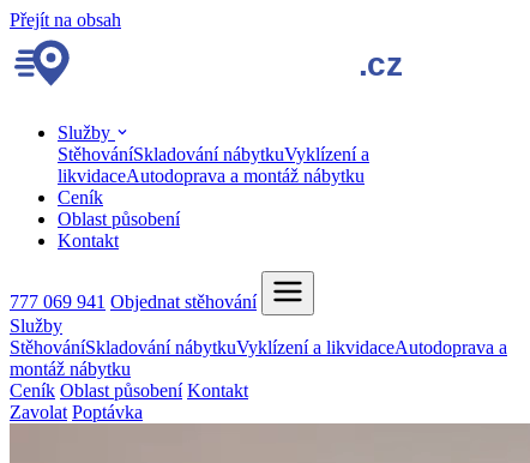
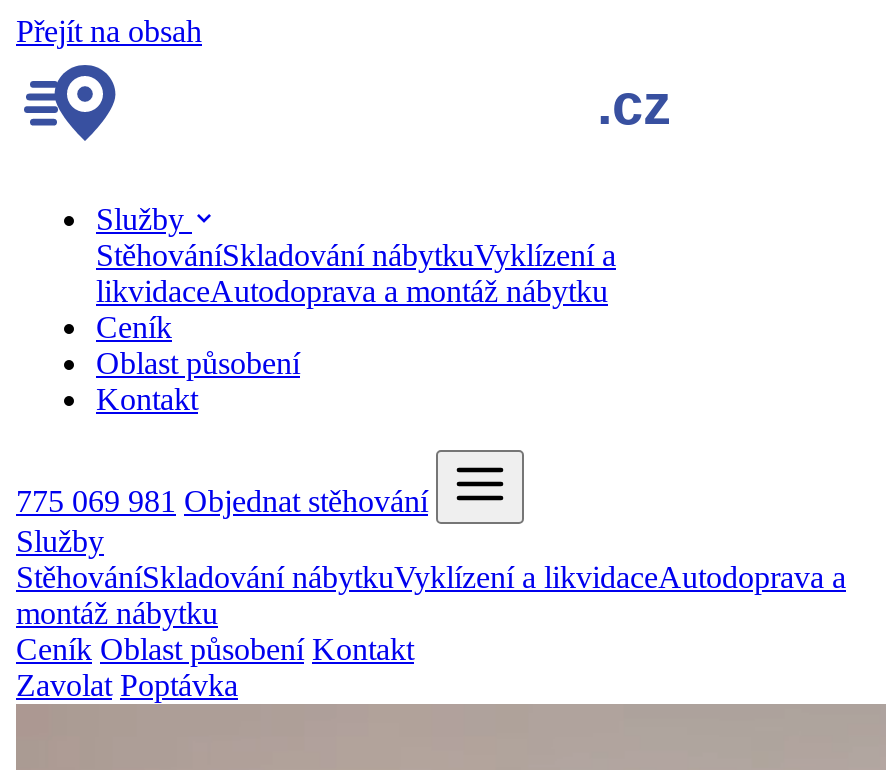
[10,291,257,312] 777 069 941 Objednat stěhování -> [16,484,428,518] 775 069 981 Objednat stěhování

